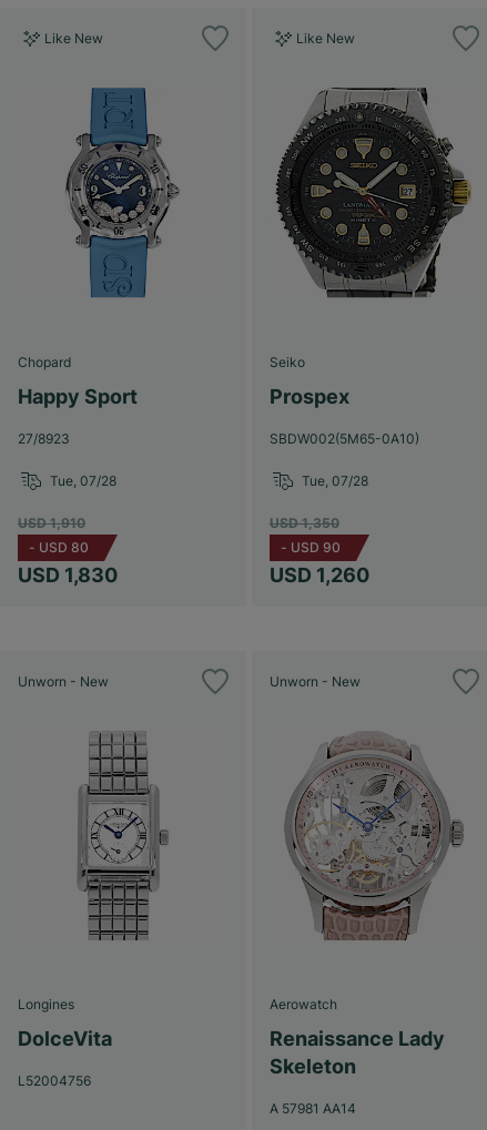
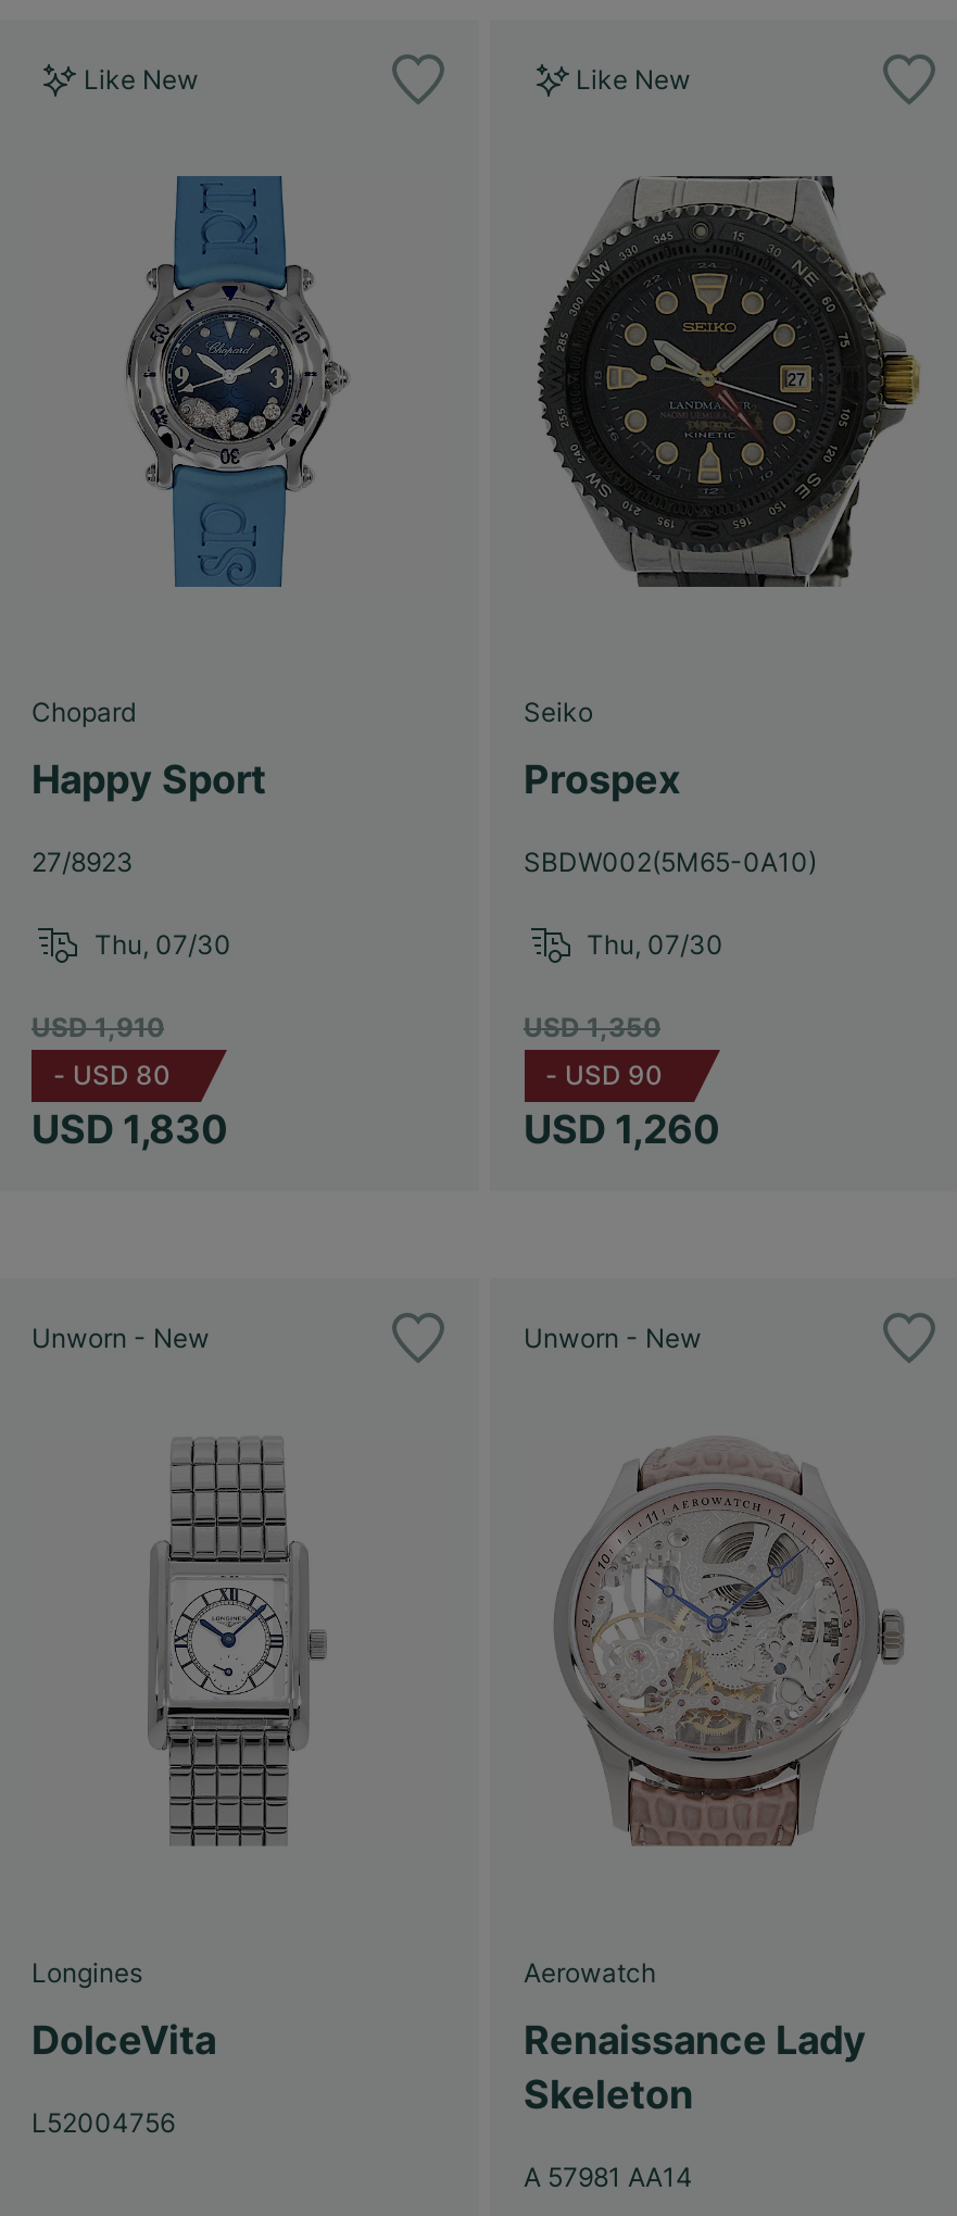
[50,472,116,488] Tue, 07/28 -> [95,928,231,961] Thu, 07/30
[301,472,368,488] Tue, 07/28 -> [587,928,723,961] Thu, 07/30

